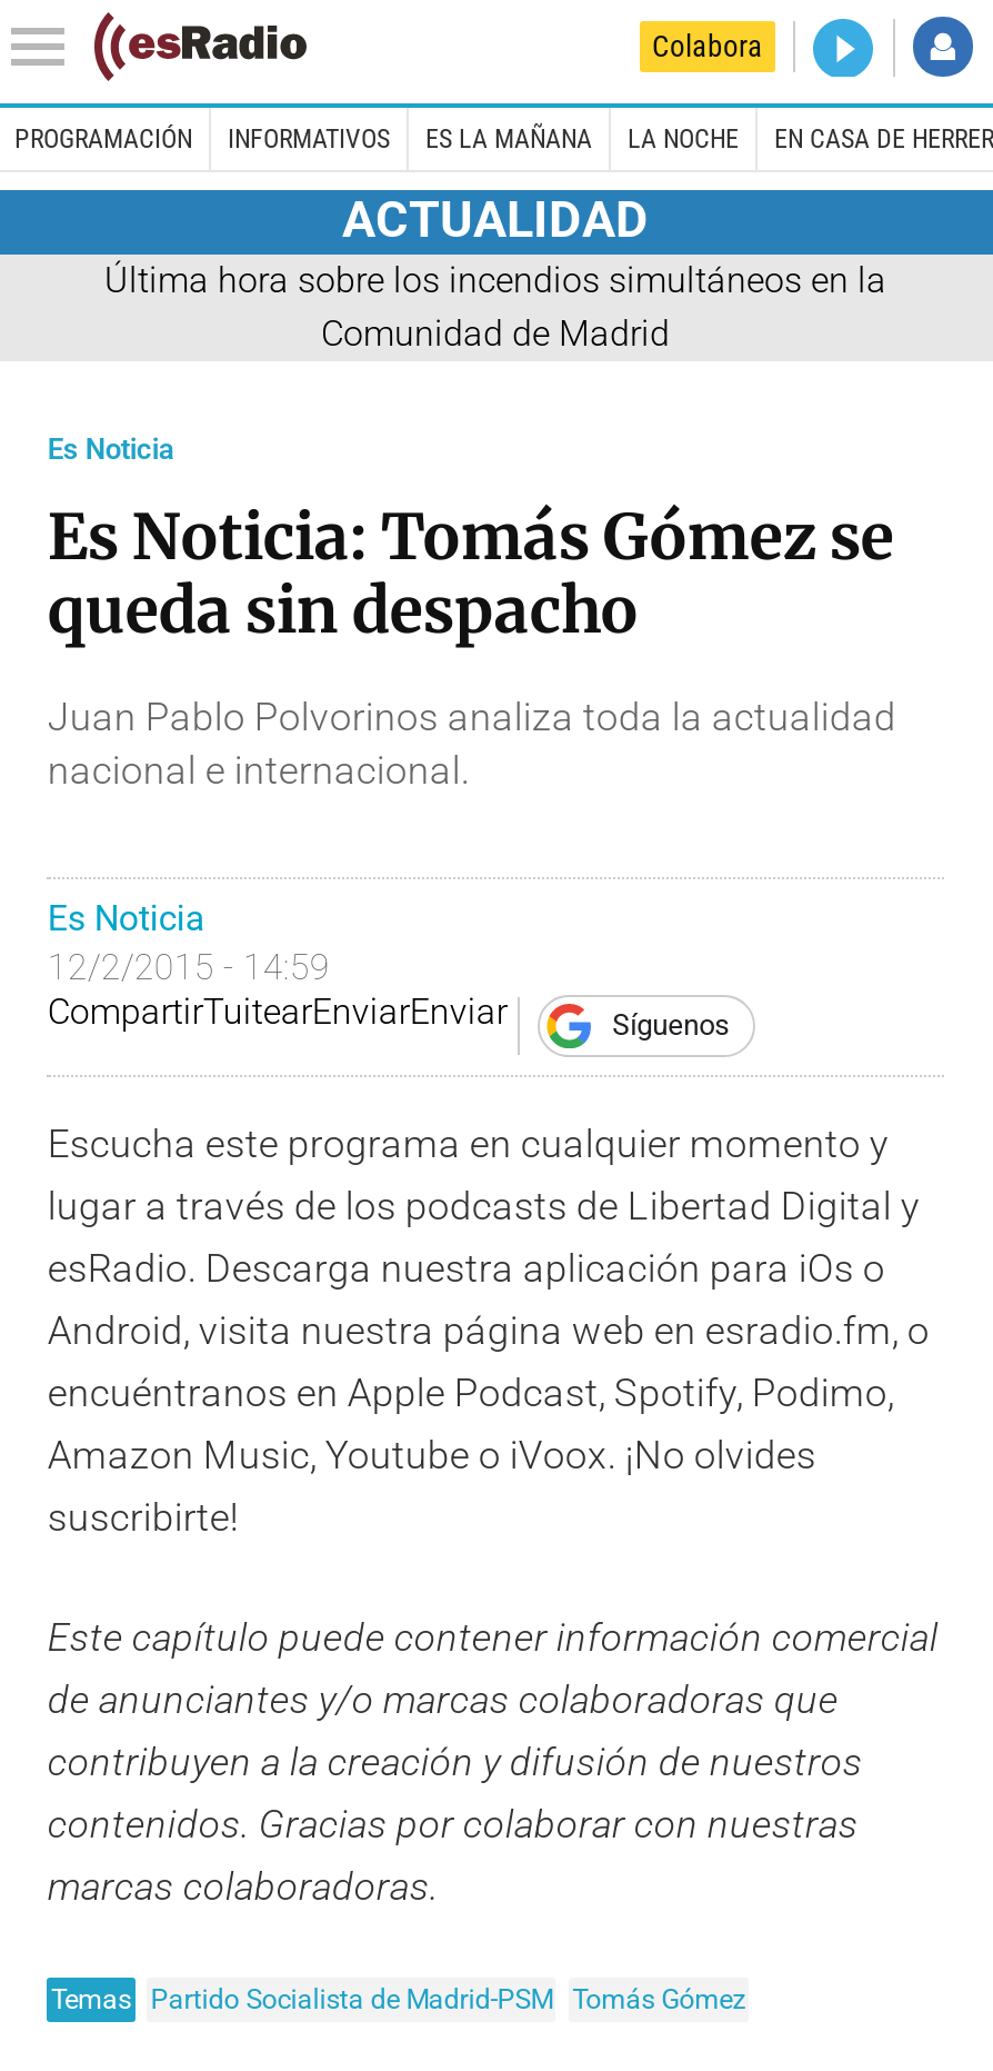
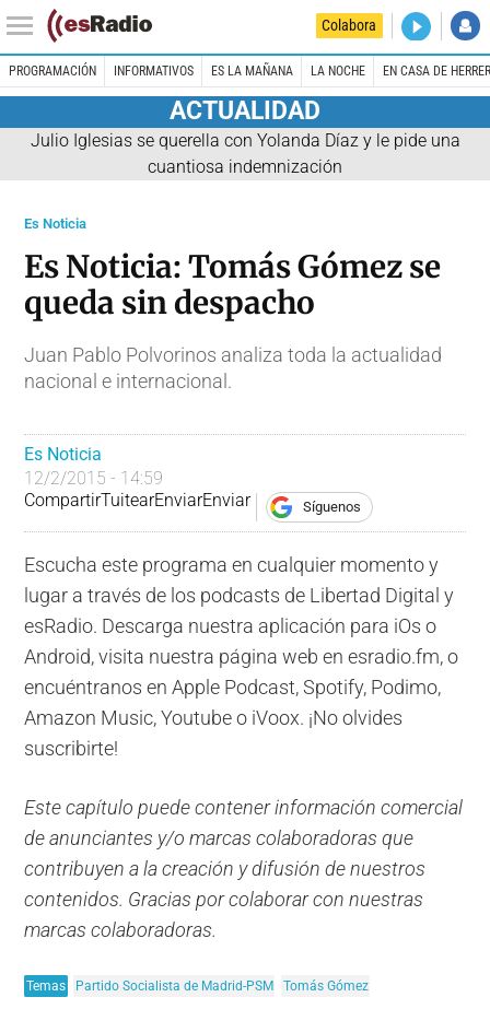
[104,258,886,354] Última hora sobre los incendios simultáneos en la | Comunidad de Madrid -> [30,130,460,177] Julio Iglesias se querella con Yolanda Díaz y le pide una | cuantiosa indemnización

